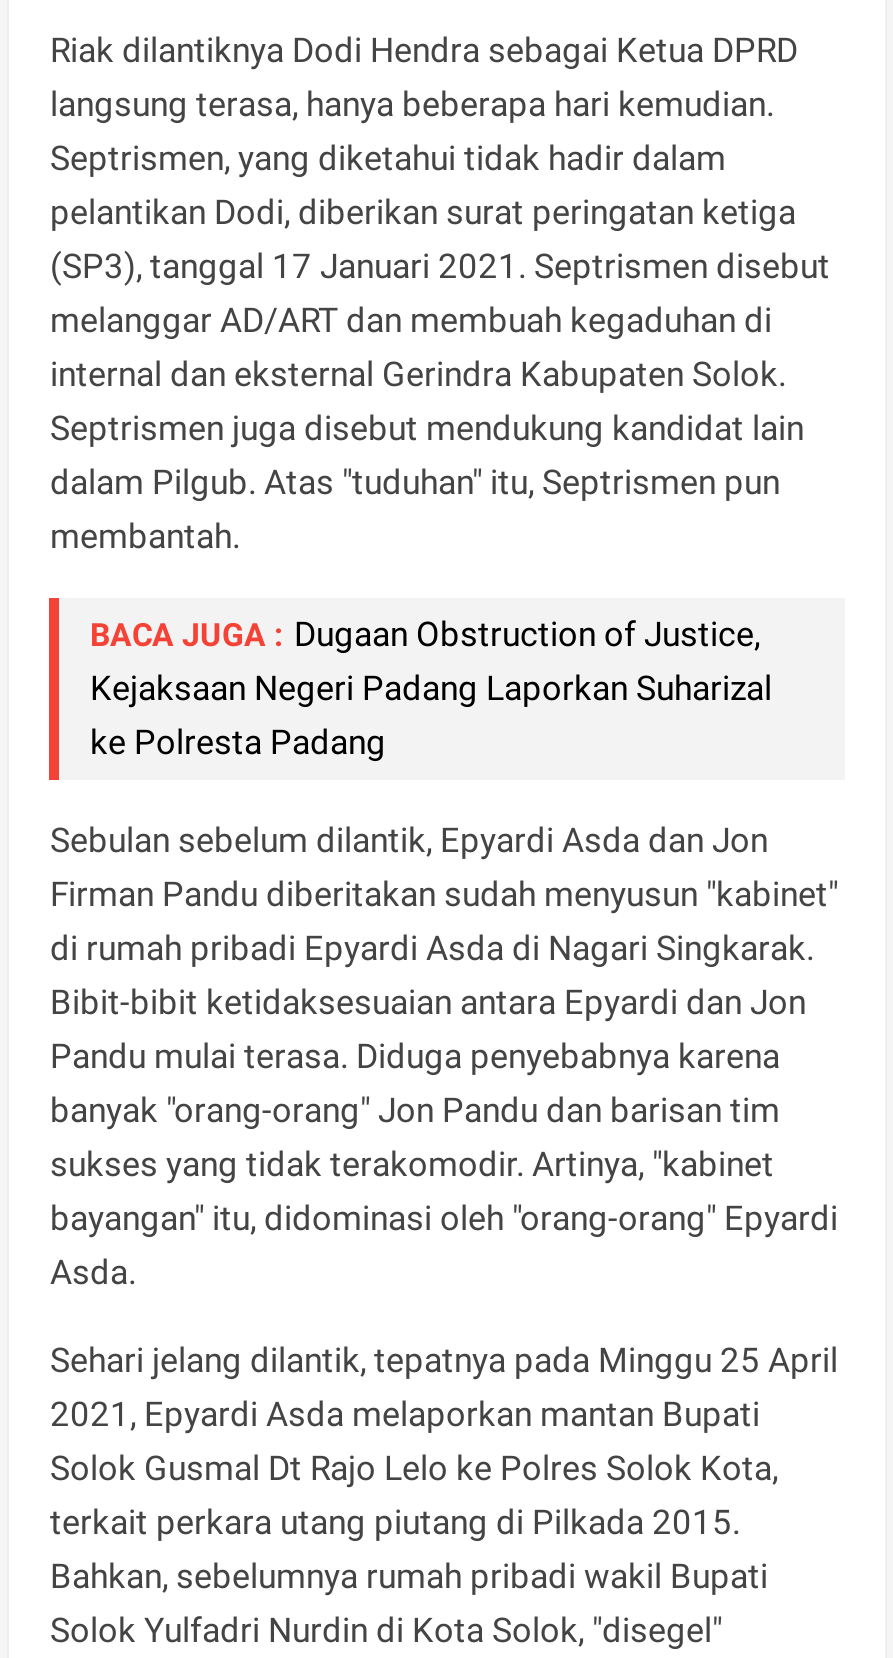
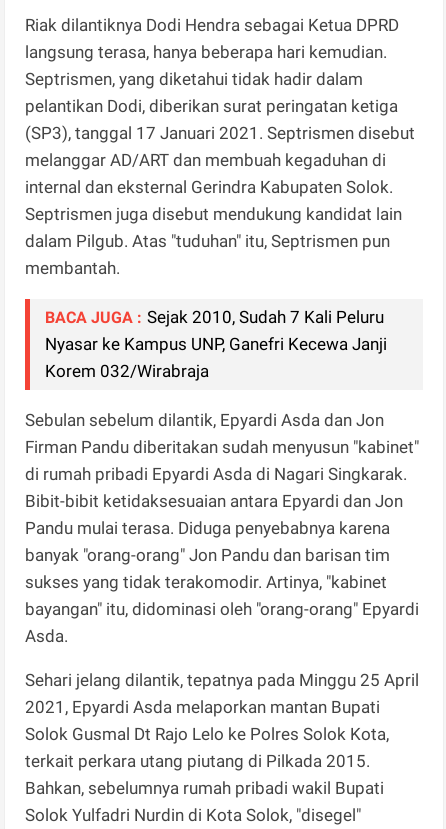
[90,614,772,762] BACA JUGA : Dugaan Obstruction of Justice, | Kejaksaan Negeri Padang Laporkan Suharizal | ke Polresta Padang -> [45,307,387,381] BACA JUGA : Sejak 2010, Sudah 7 Kali Peluru | Nyasar ke Kampus UNP, Ganefri Kecewa Janji | Korem 032/Wirabraja

